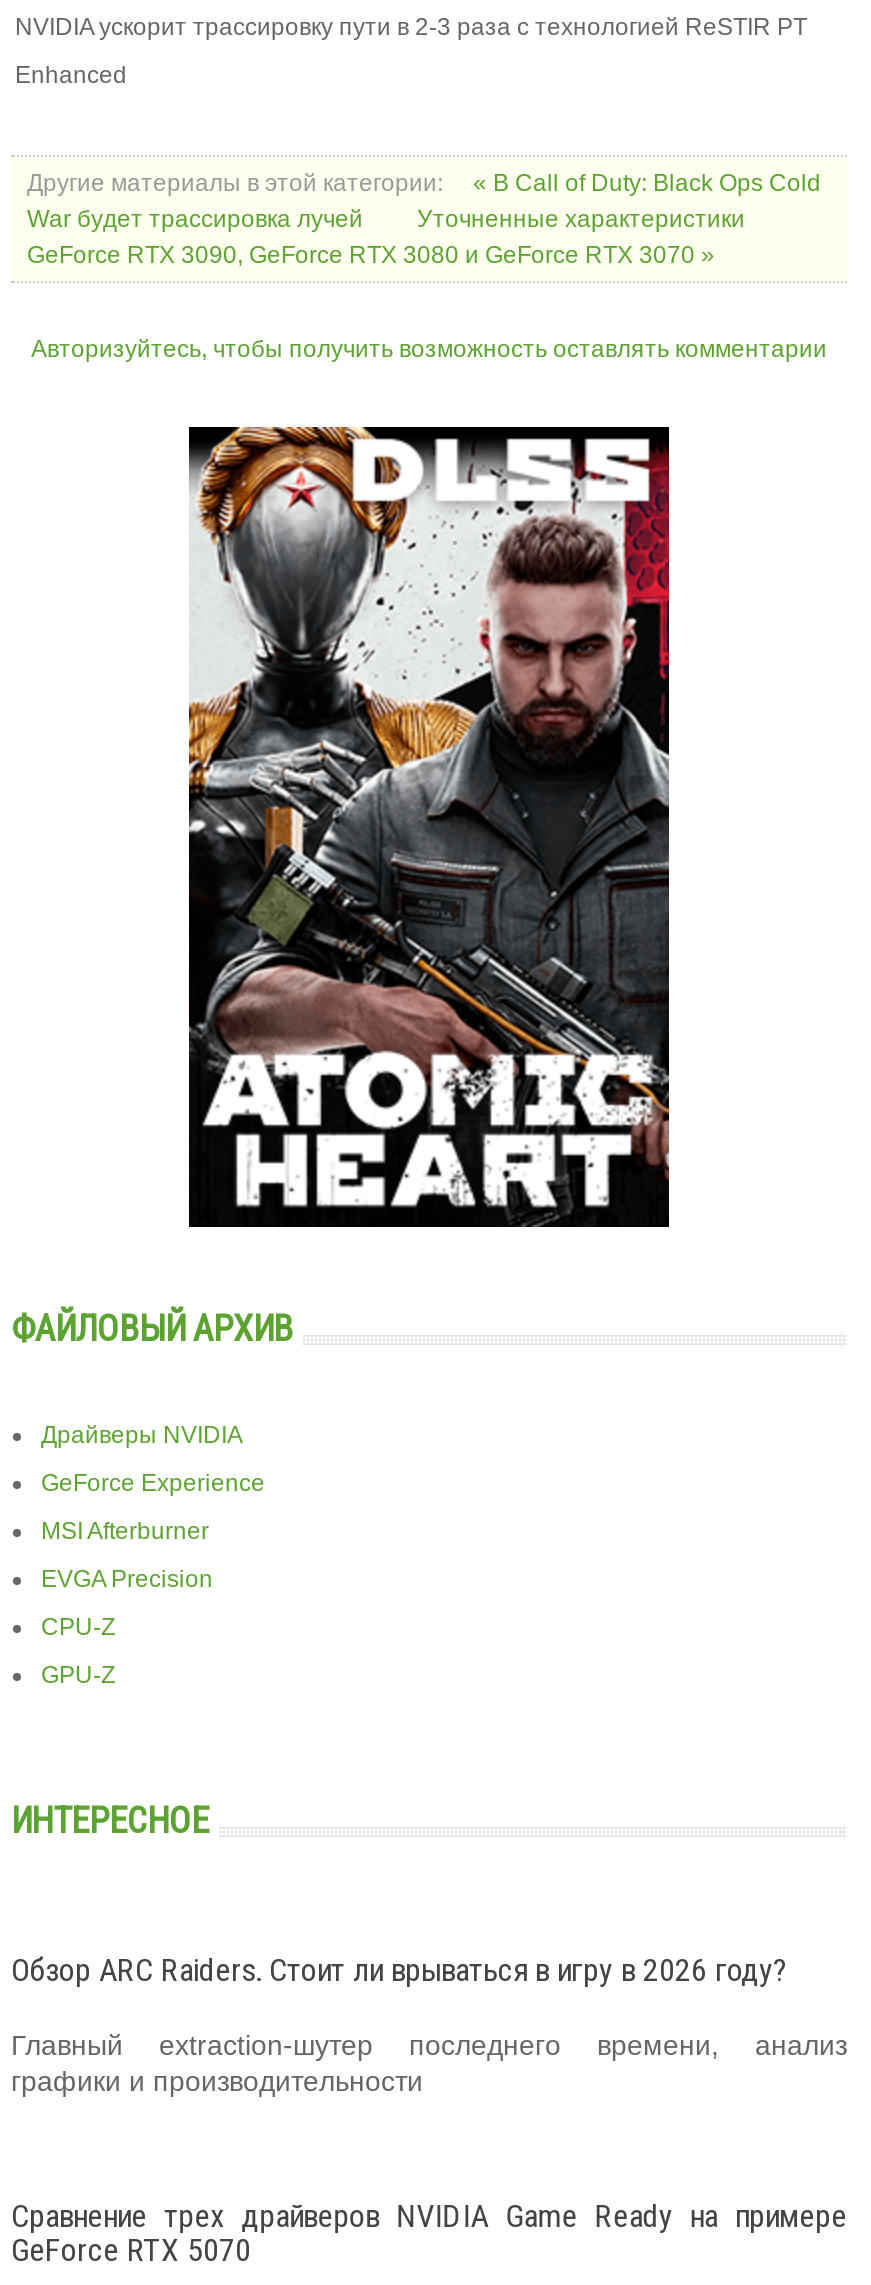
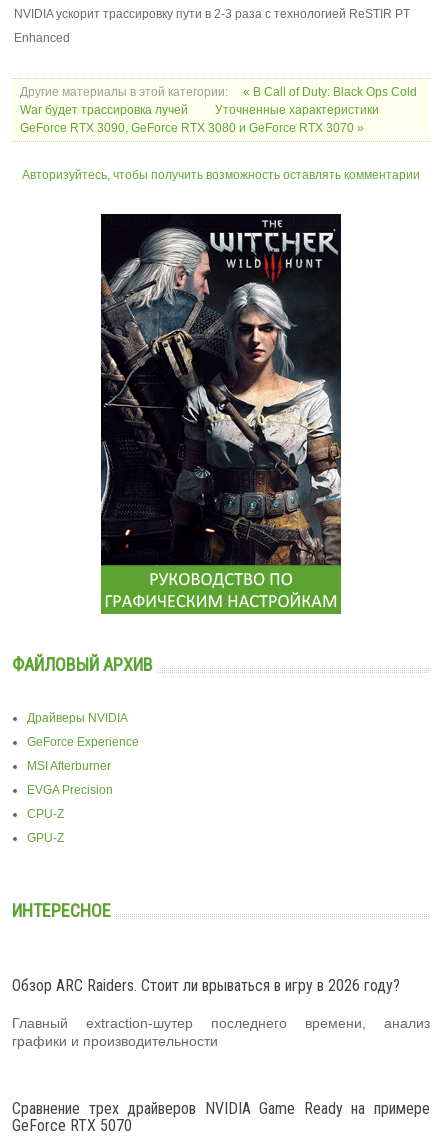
[187,425,671,1229] [image] -> [100,213,342,615] [image]

